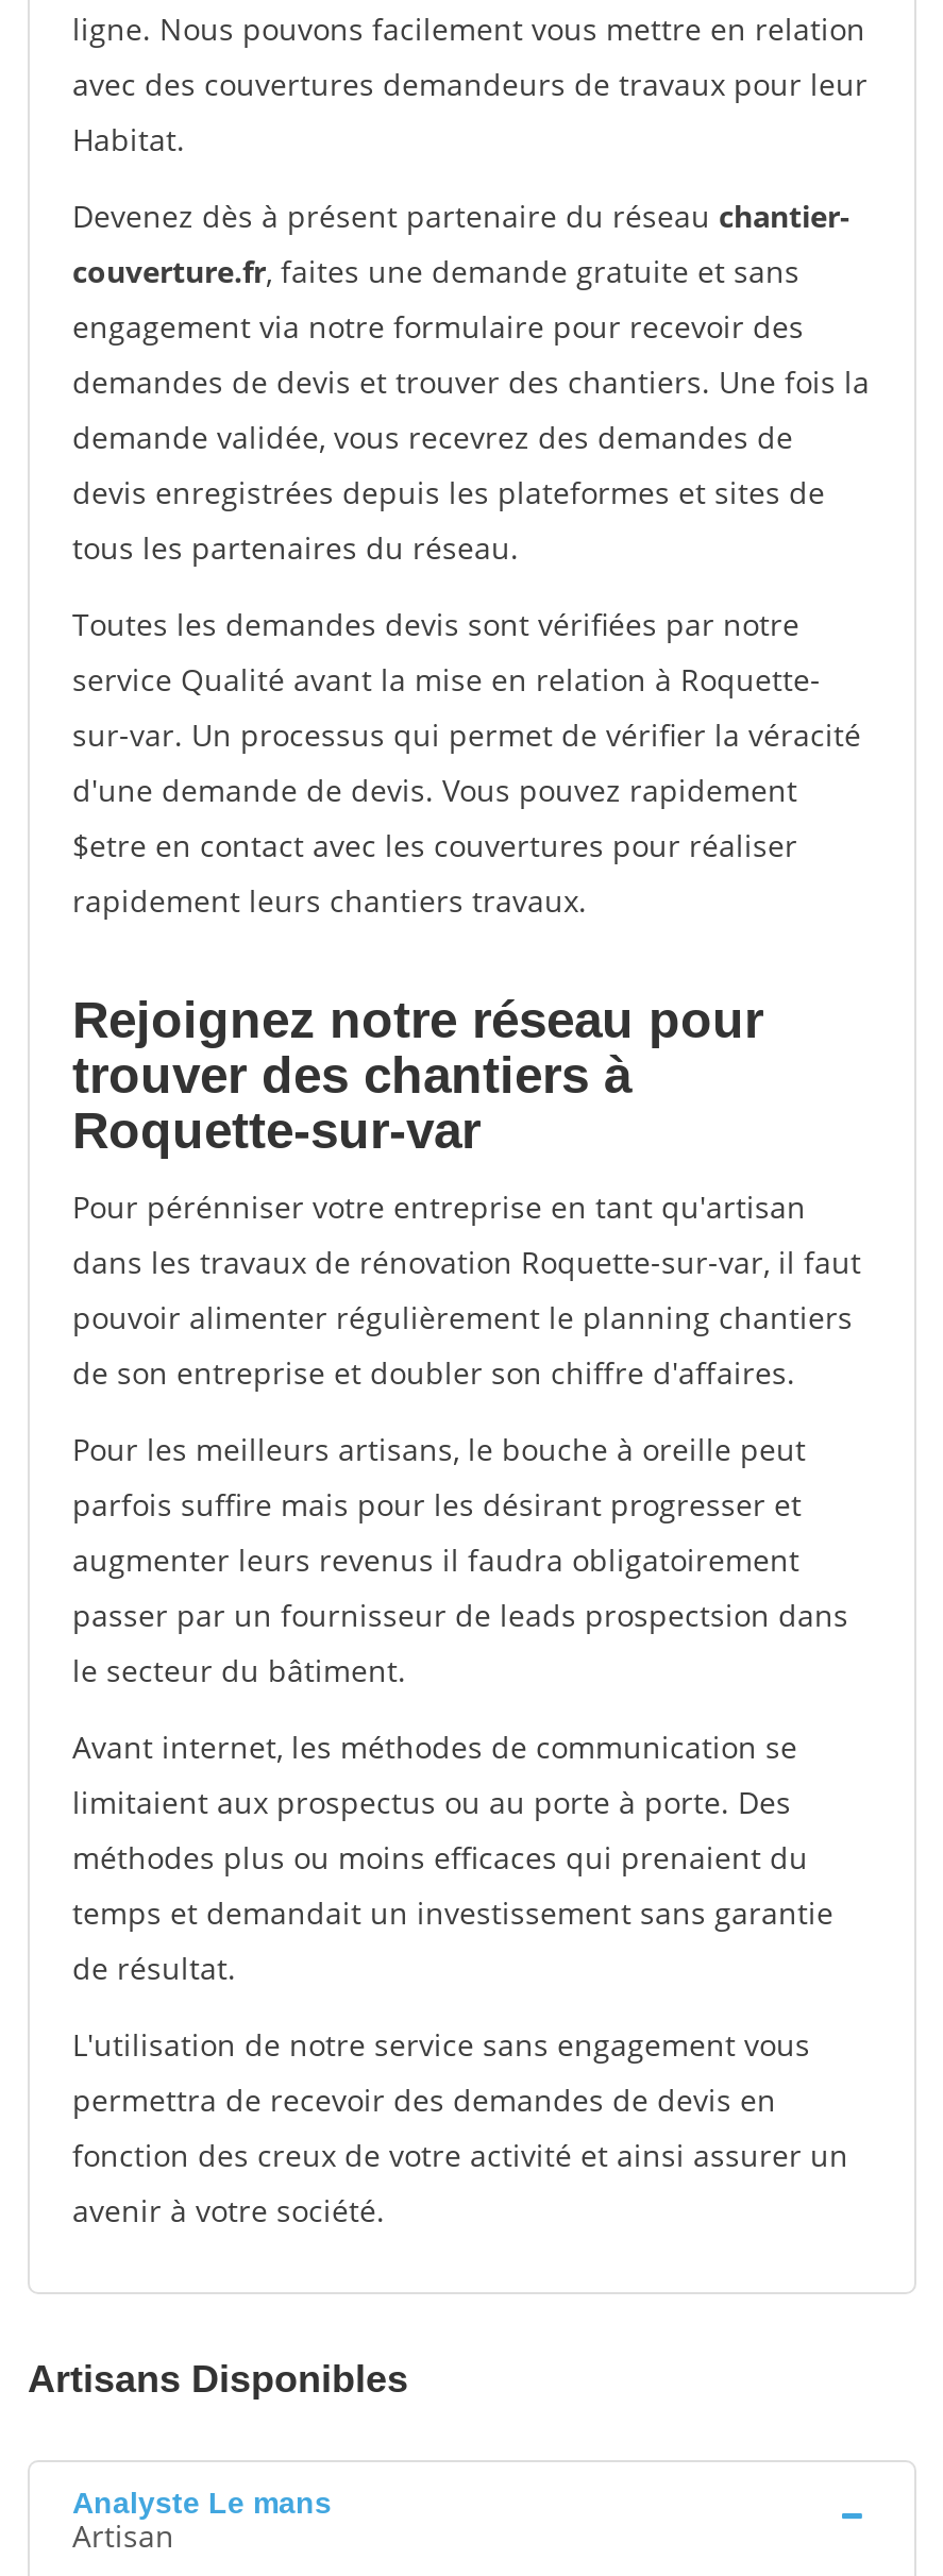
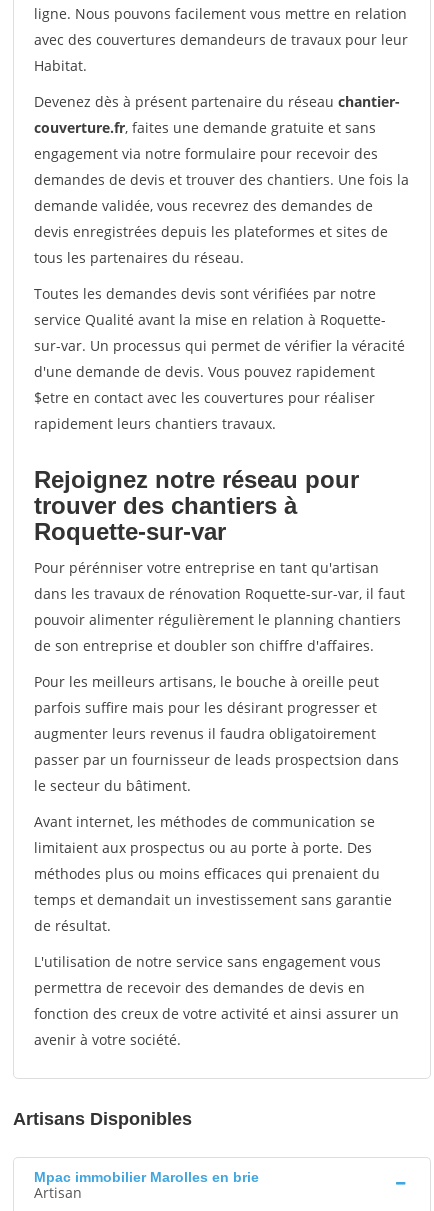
[72,2486,332,2520] Analyste Le mans -> [34,1169,259,1185] Mpac immobilier Marolles en brie

